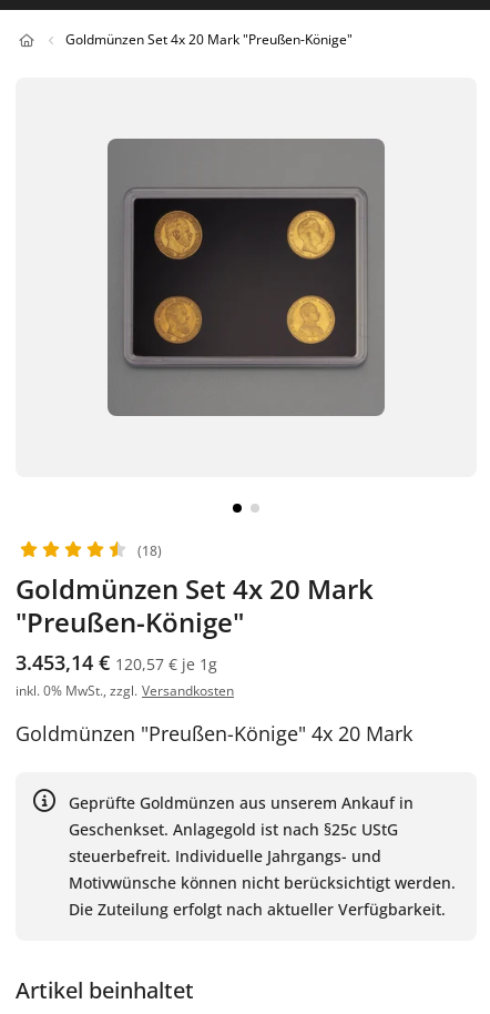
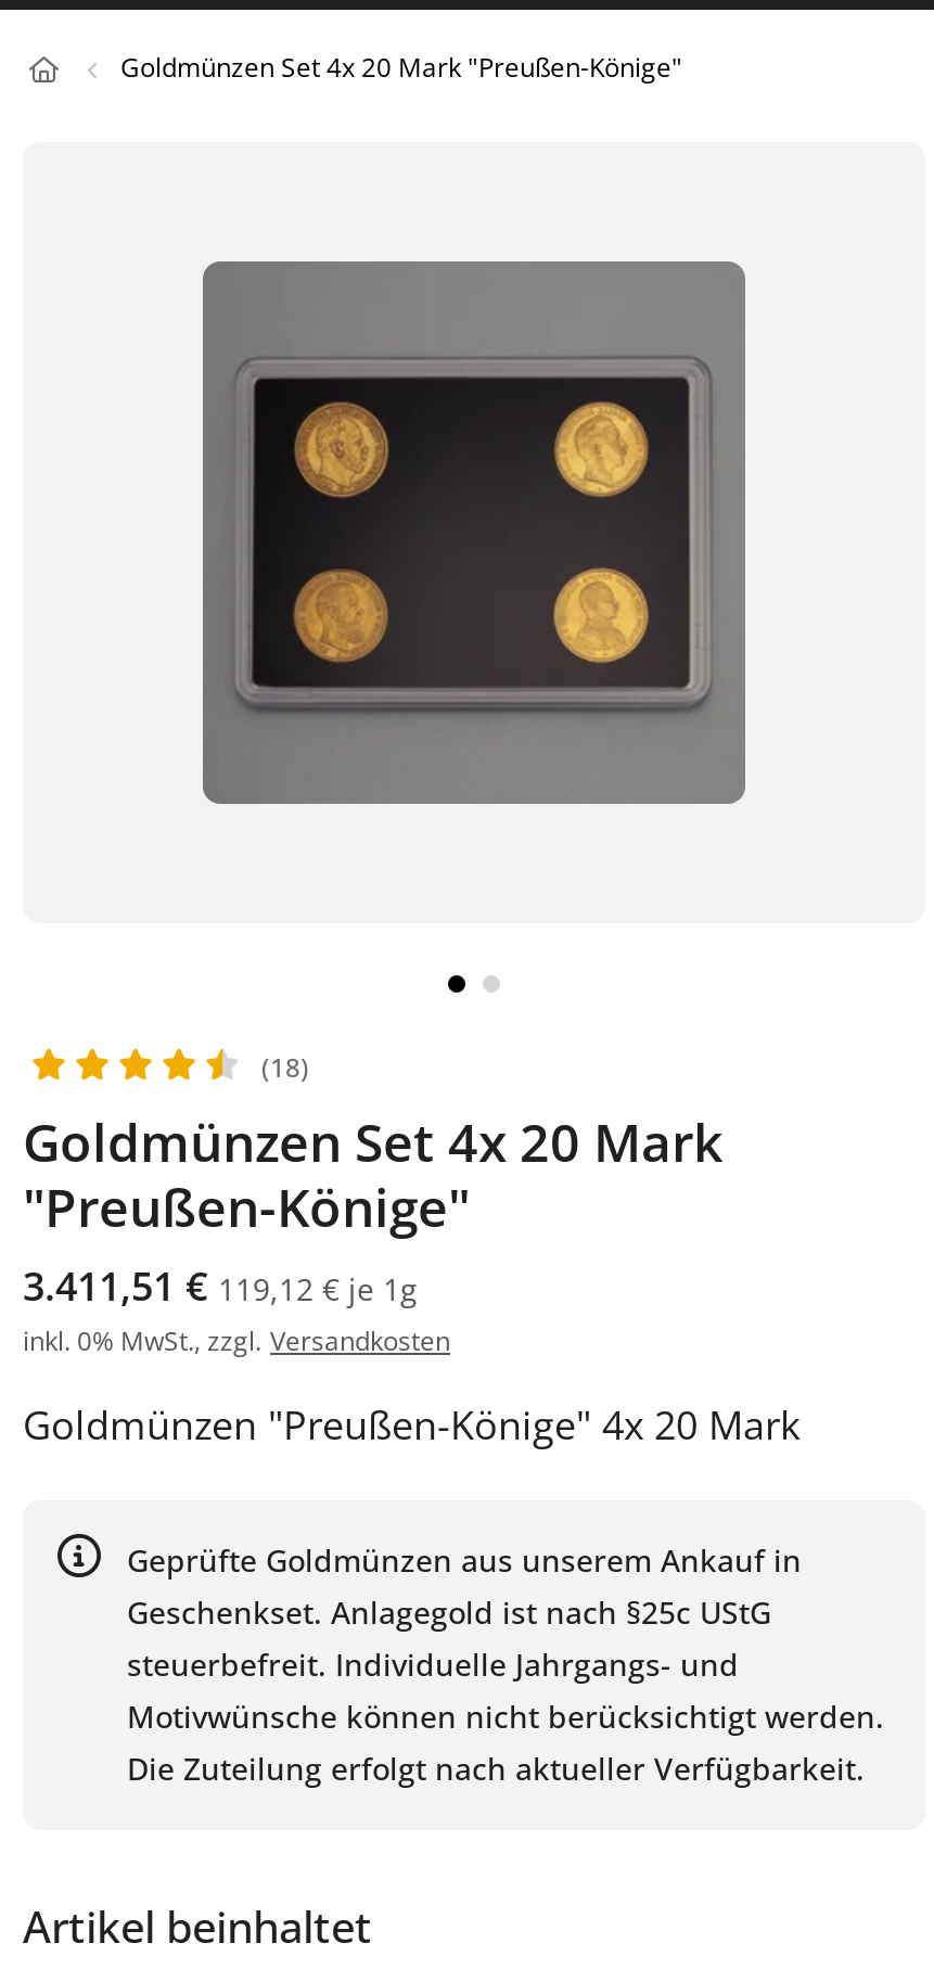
[16,649,217,675] 3.453,14 € 120,57 € je 1g -> [23,1259,418,1311] 3.411,51 € 119,12 € je 1g

